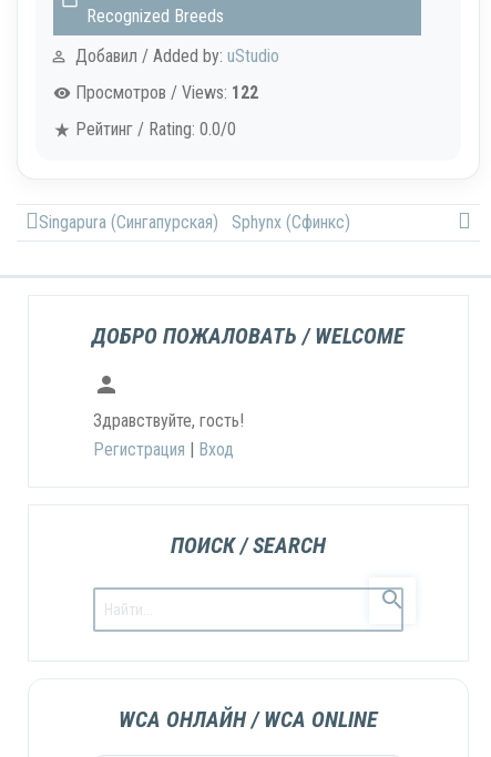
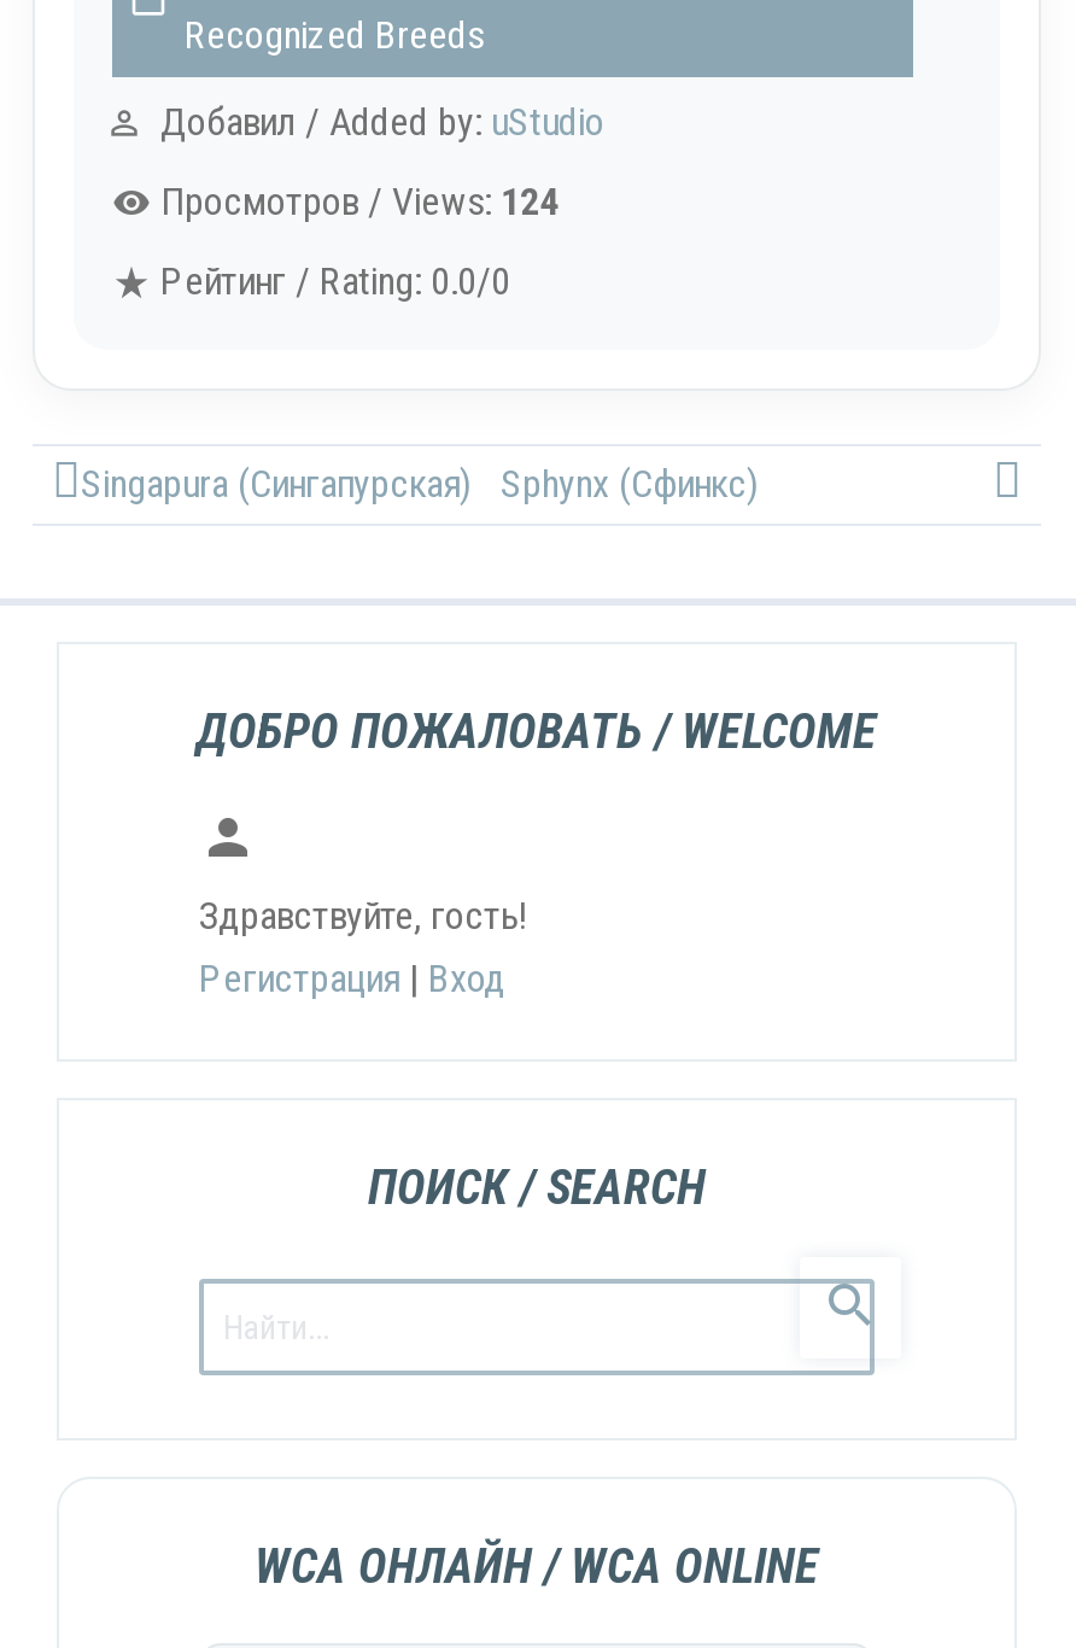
[75,82,258,103] Просмотров / Views: 122 -> [160,179,559,224] Просмотров / Views: 124

